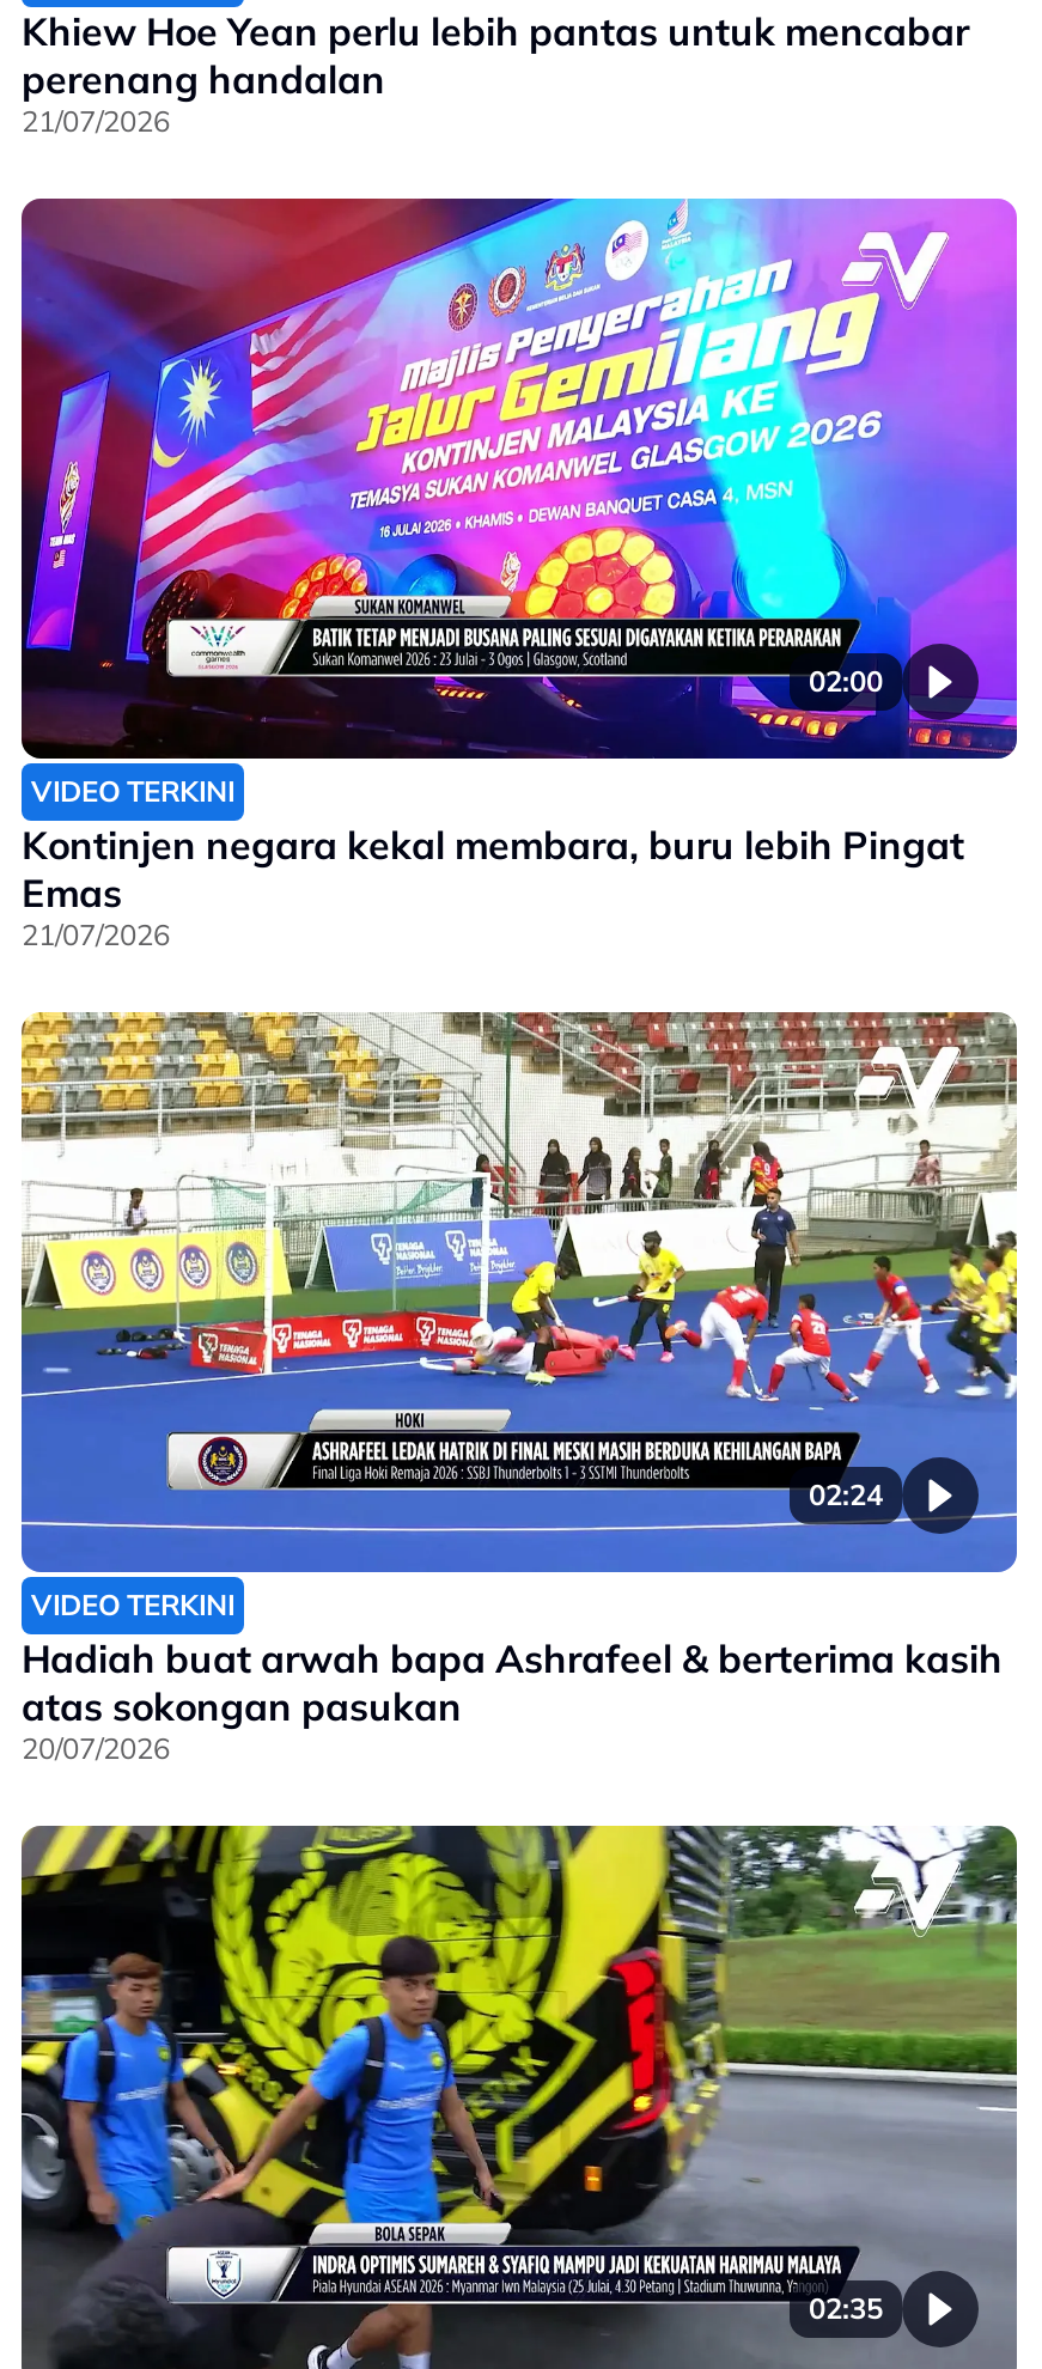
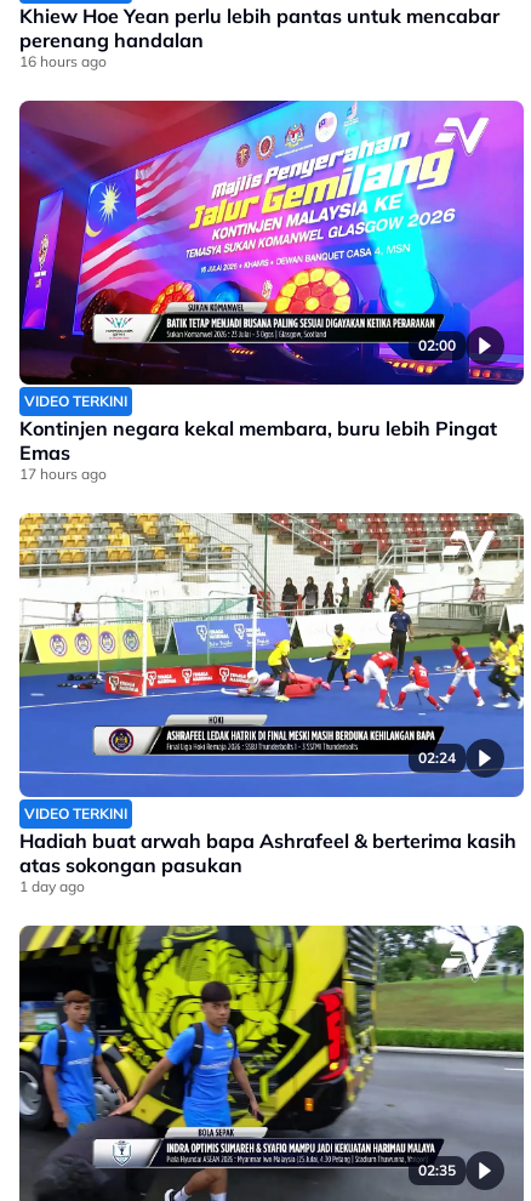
[22,103,170,139] 21/07/2026 -> [19,52,107,70] 16 hours ago
[22,917,170,953] 21/07/2026 -> [19,465,107,483] 17 hours ago
[22,1730,170,1766] 20/07/2026 -> [19,877,85,895] 1 day ago

